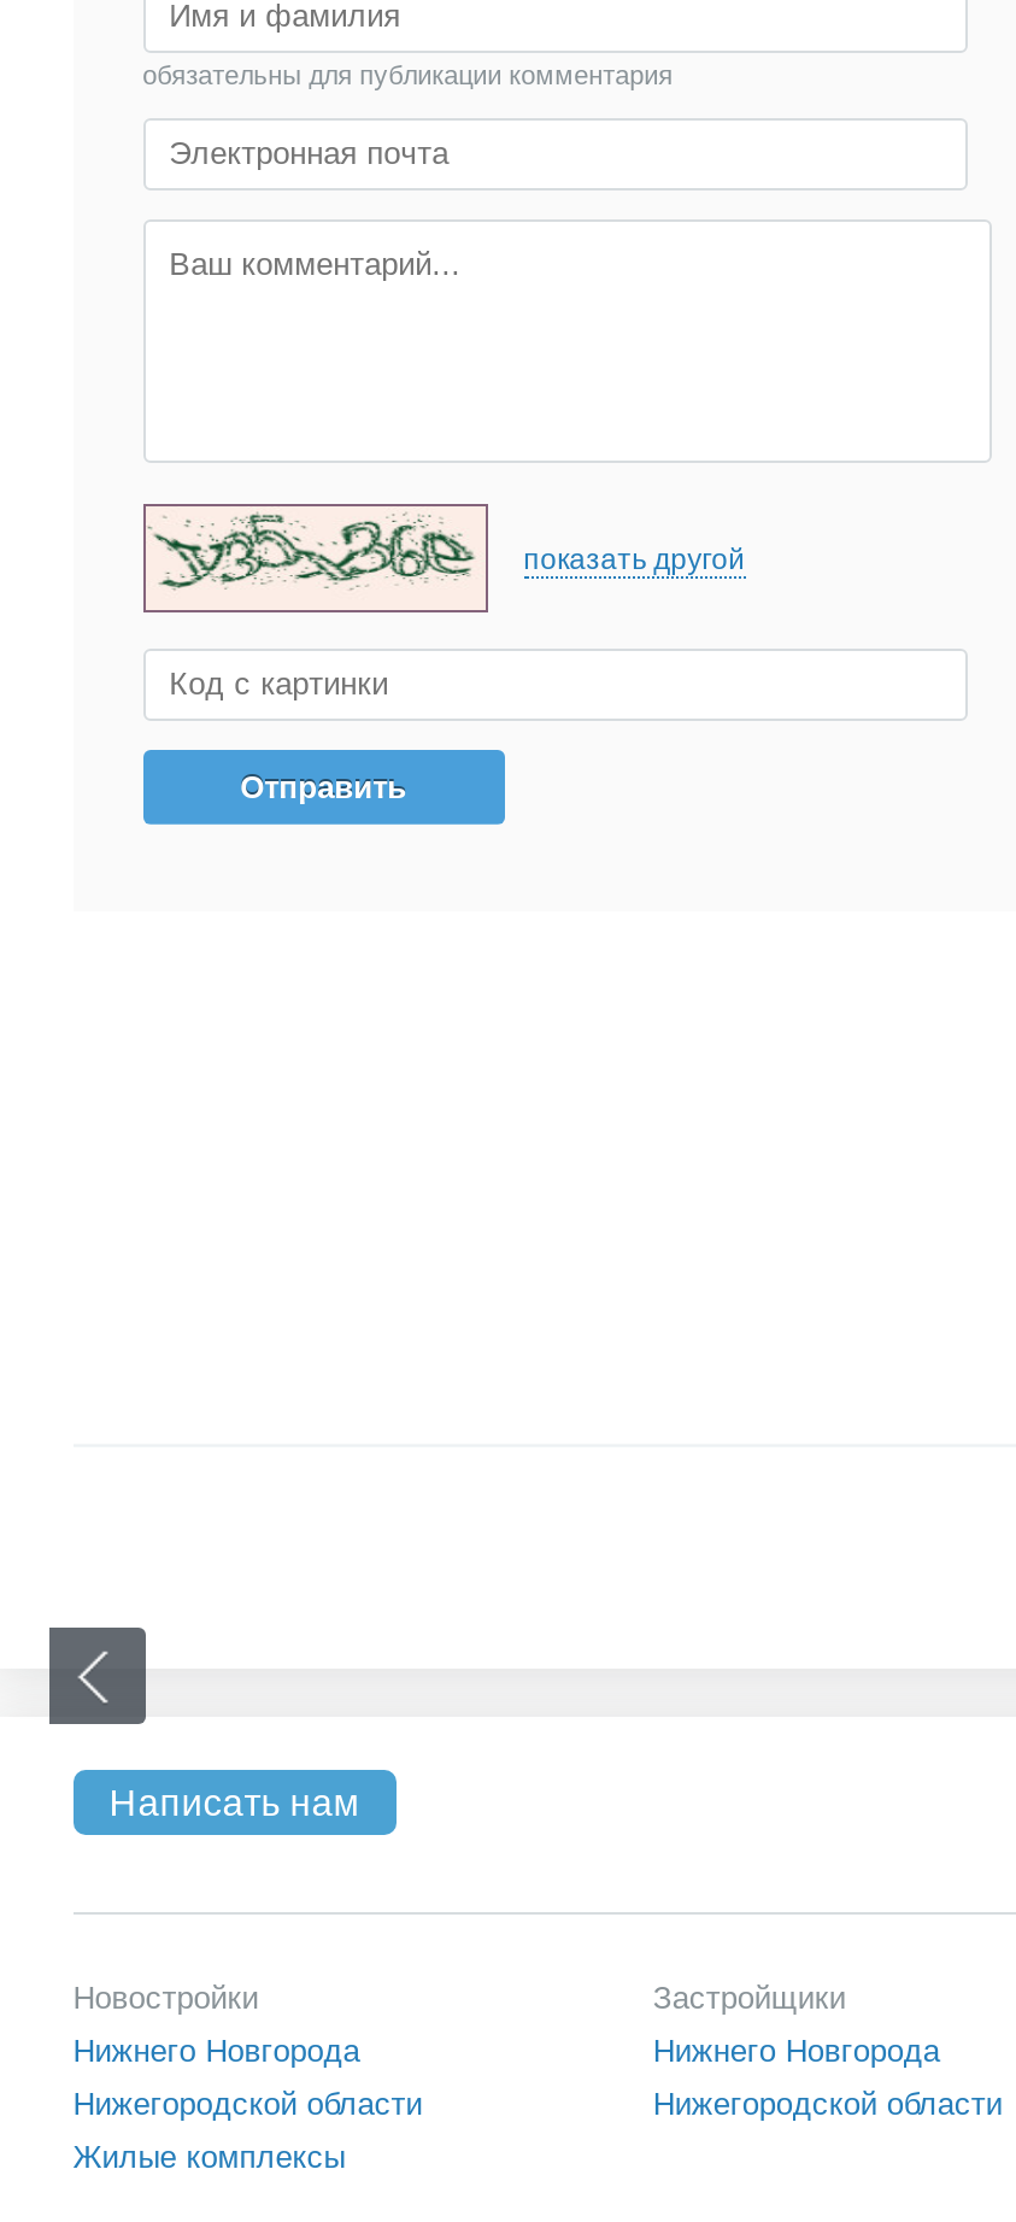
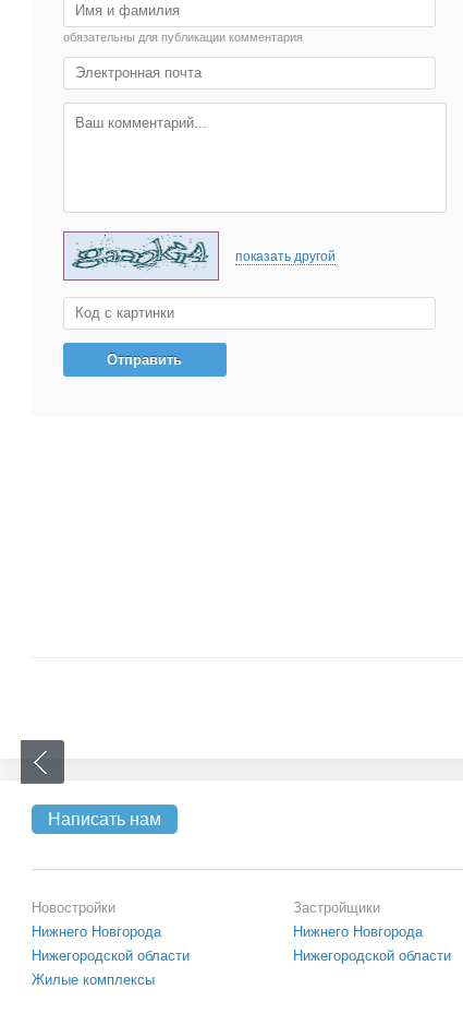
[146,506,486,610] [image] -> [64,233,218,279] [image]

